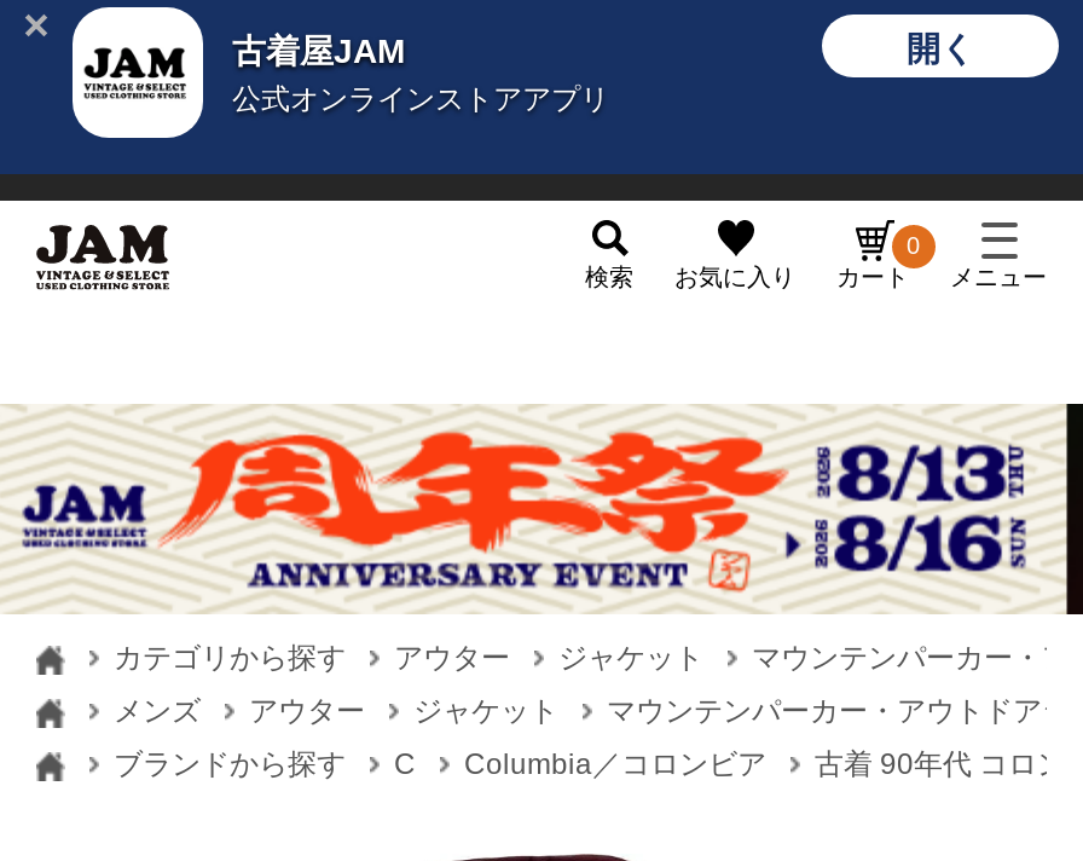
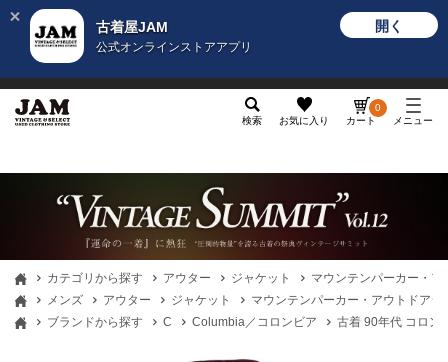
[7,401,1071,617] [image] -> [3,172,442,261] [image]

